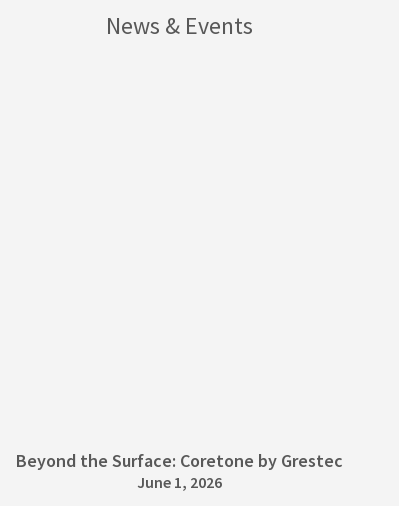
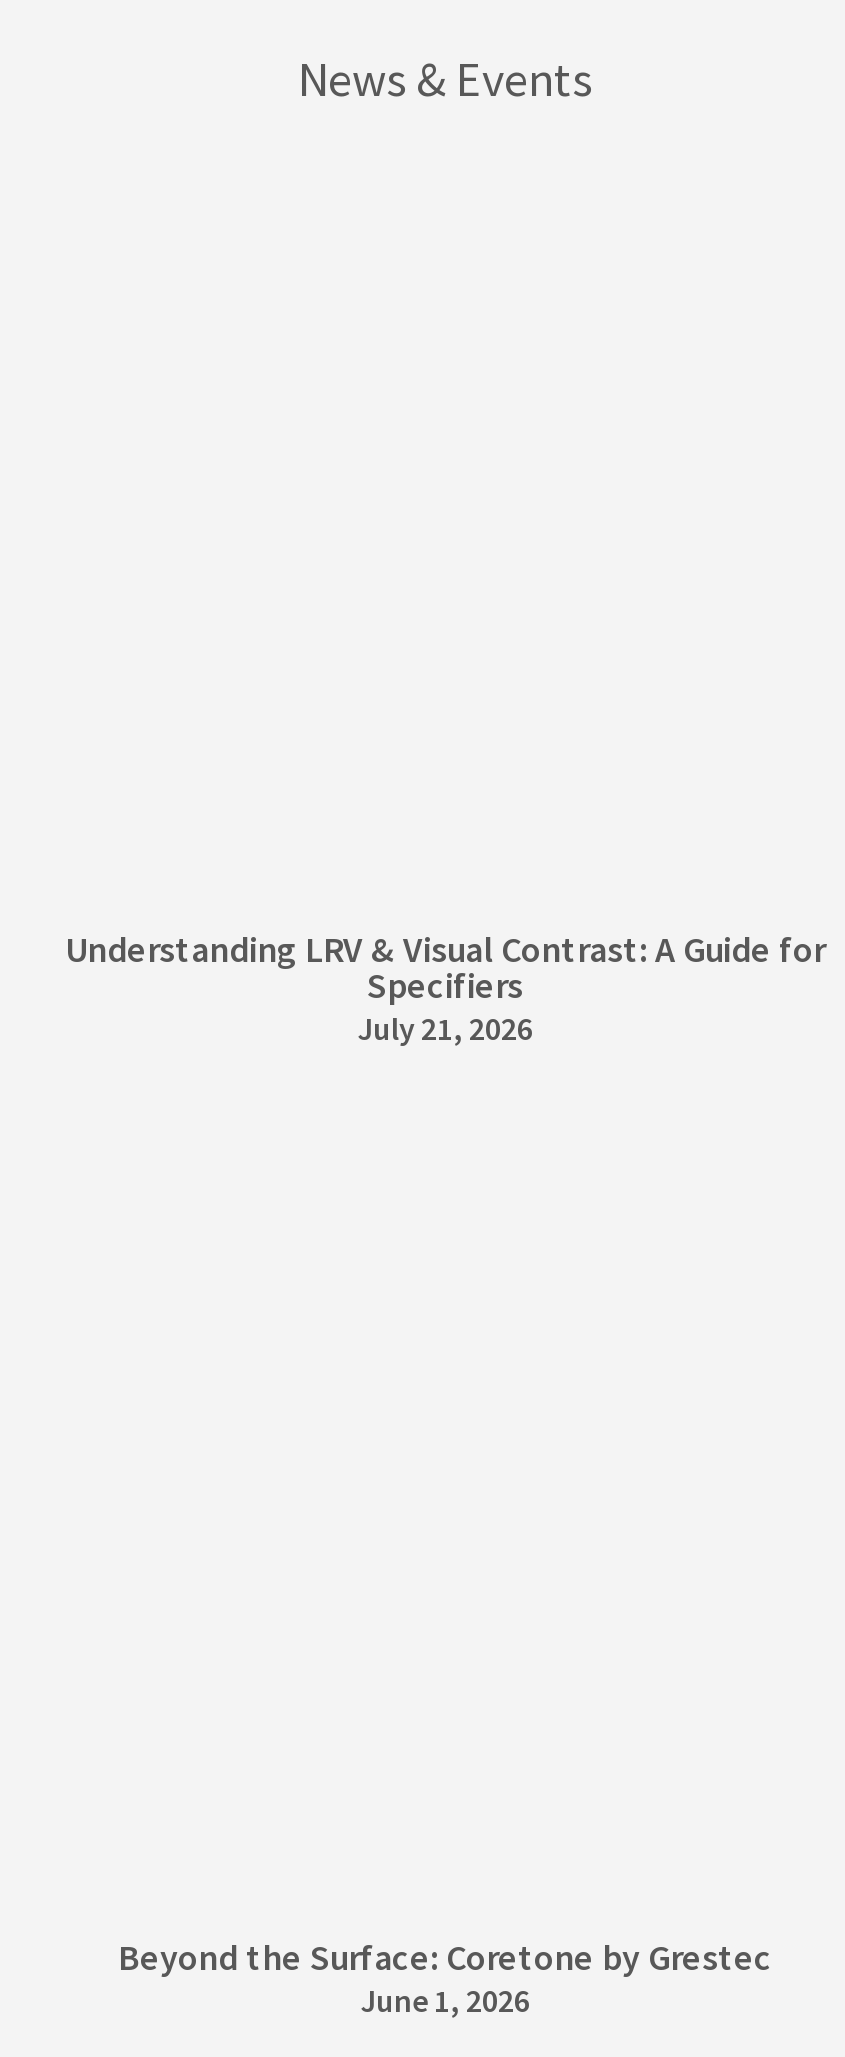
none -> [65,926,825,1048] Understanding LRV & Visual Contrast: A Guide for | Specifiers | July 21, 2026

